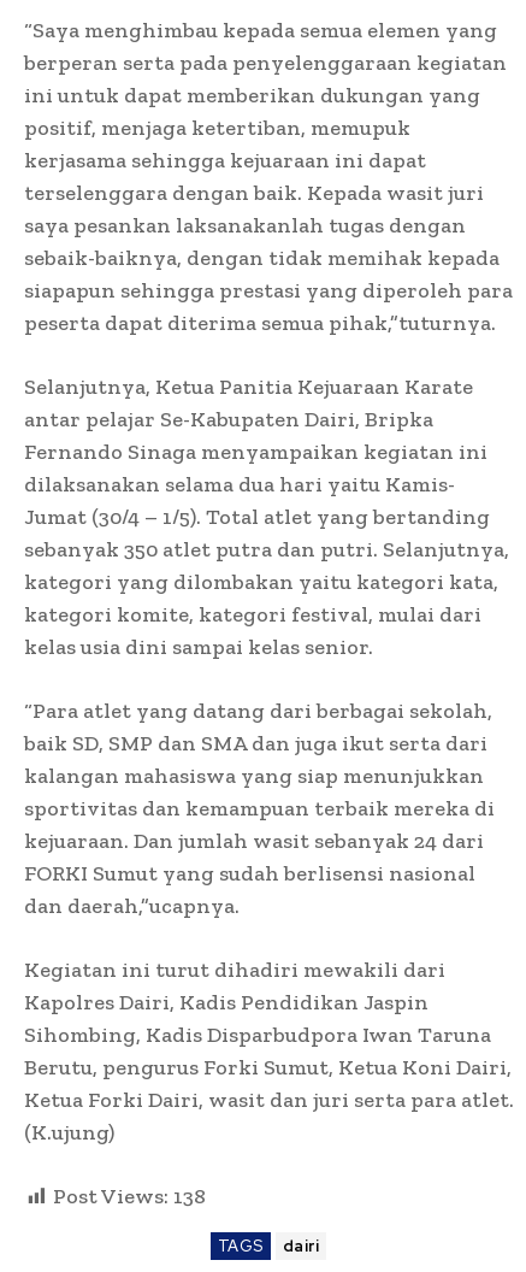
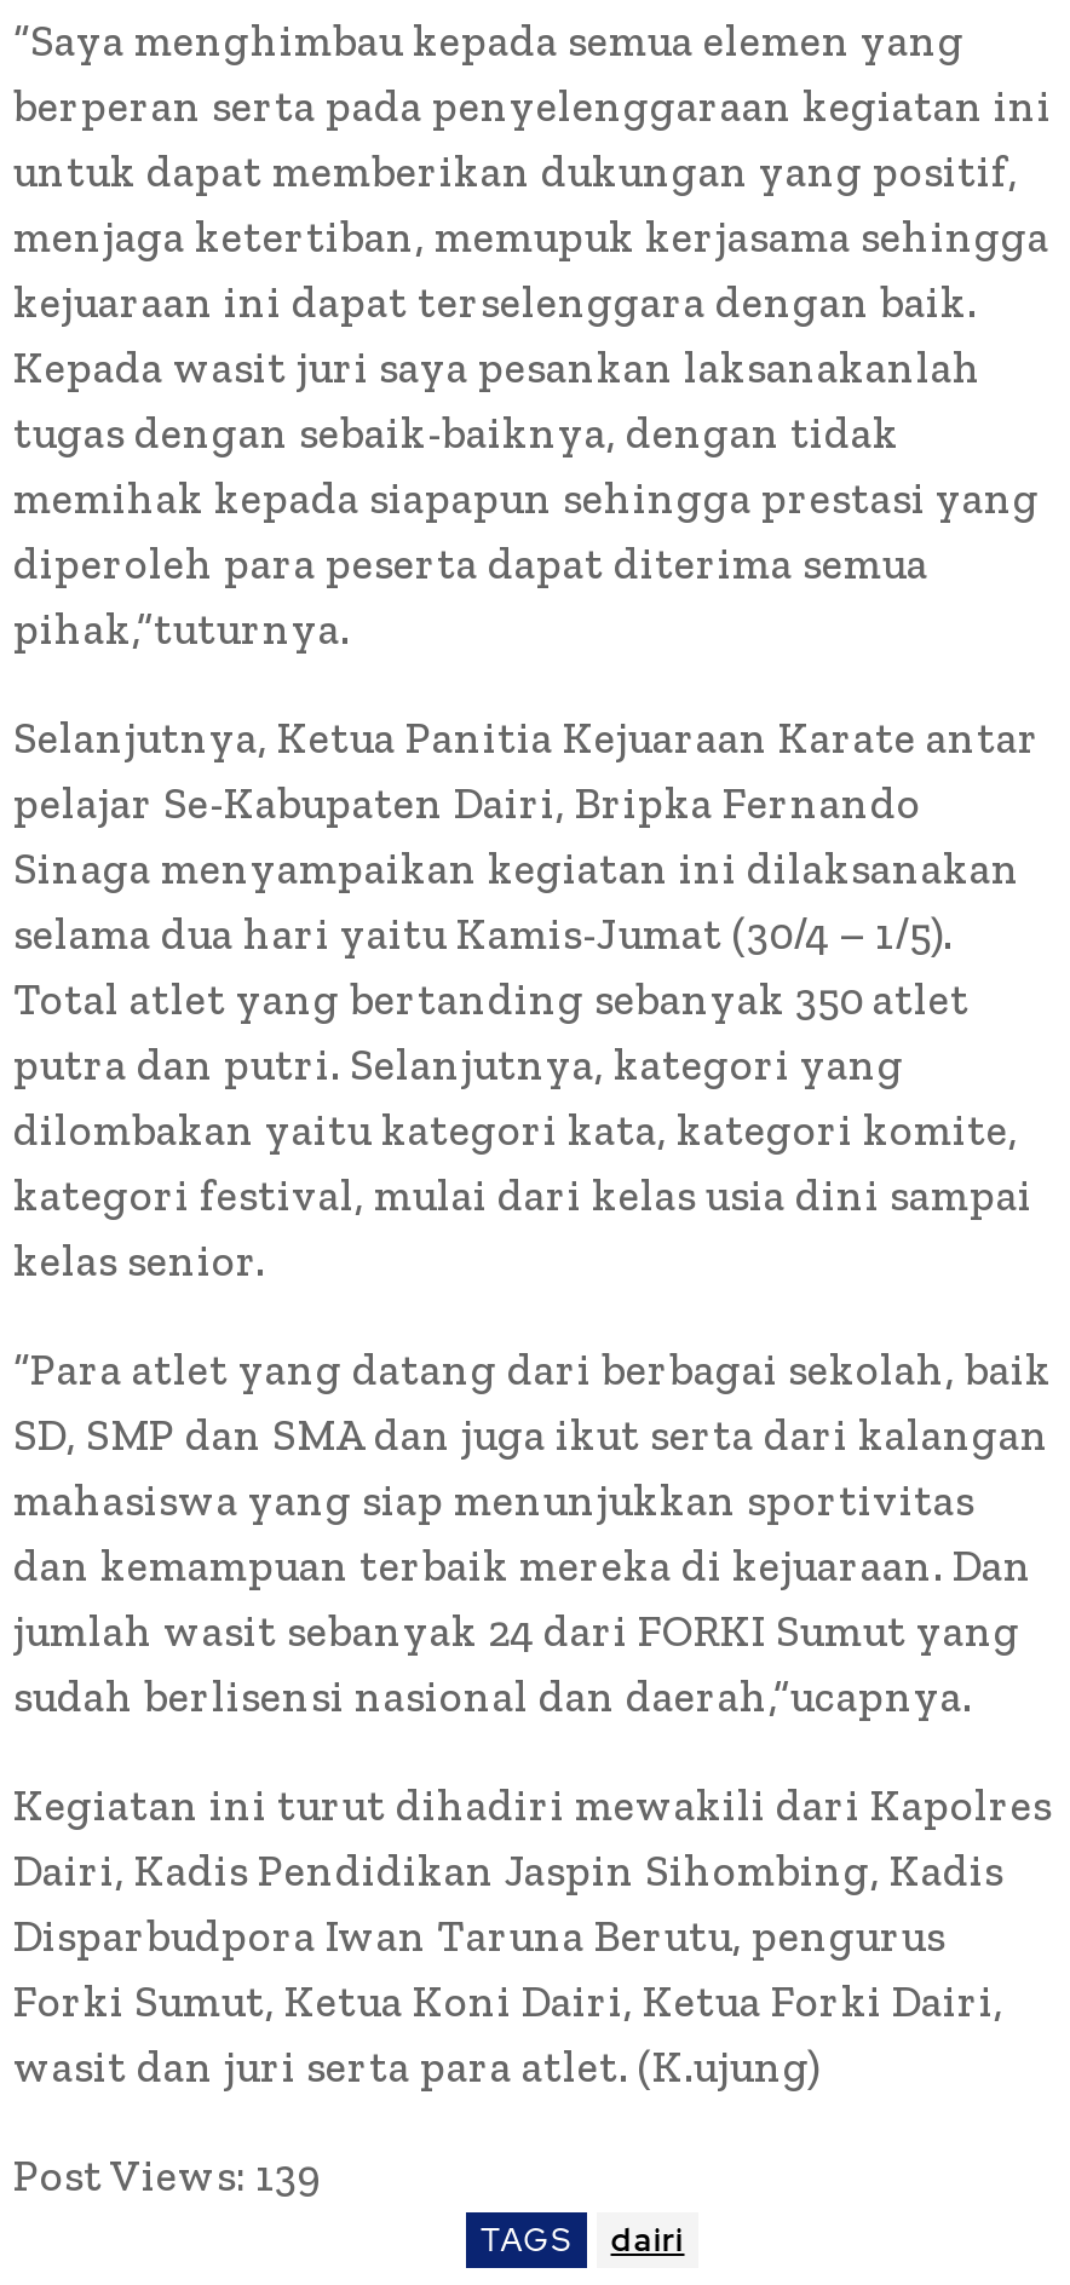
[53,1183,206,1209] Post Views: 138 -> [13,2151,321,2204] Post Views: 139

